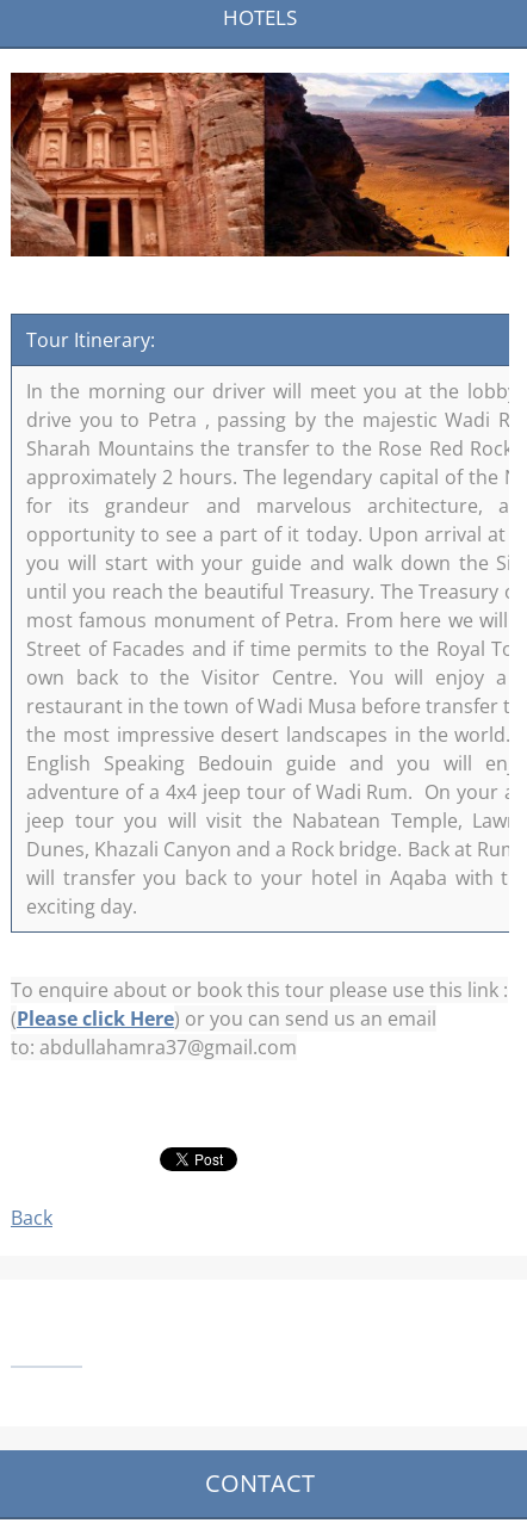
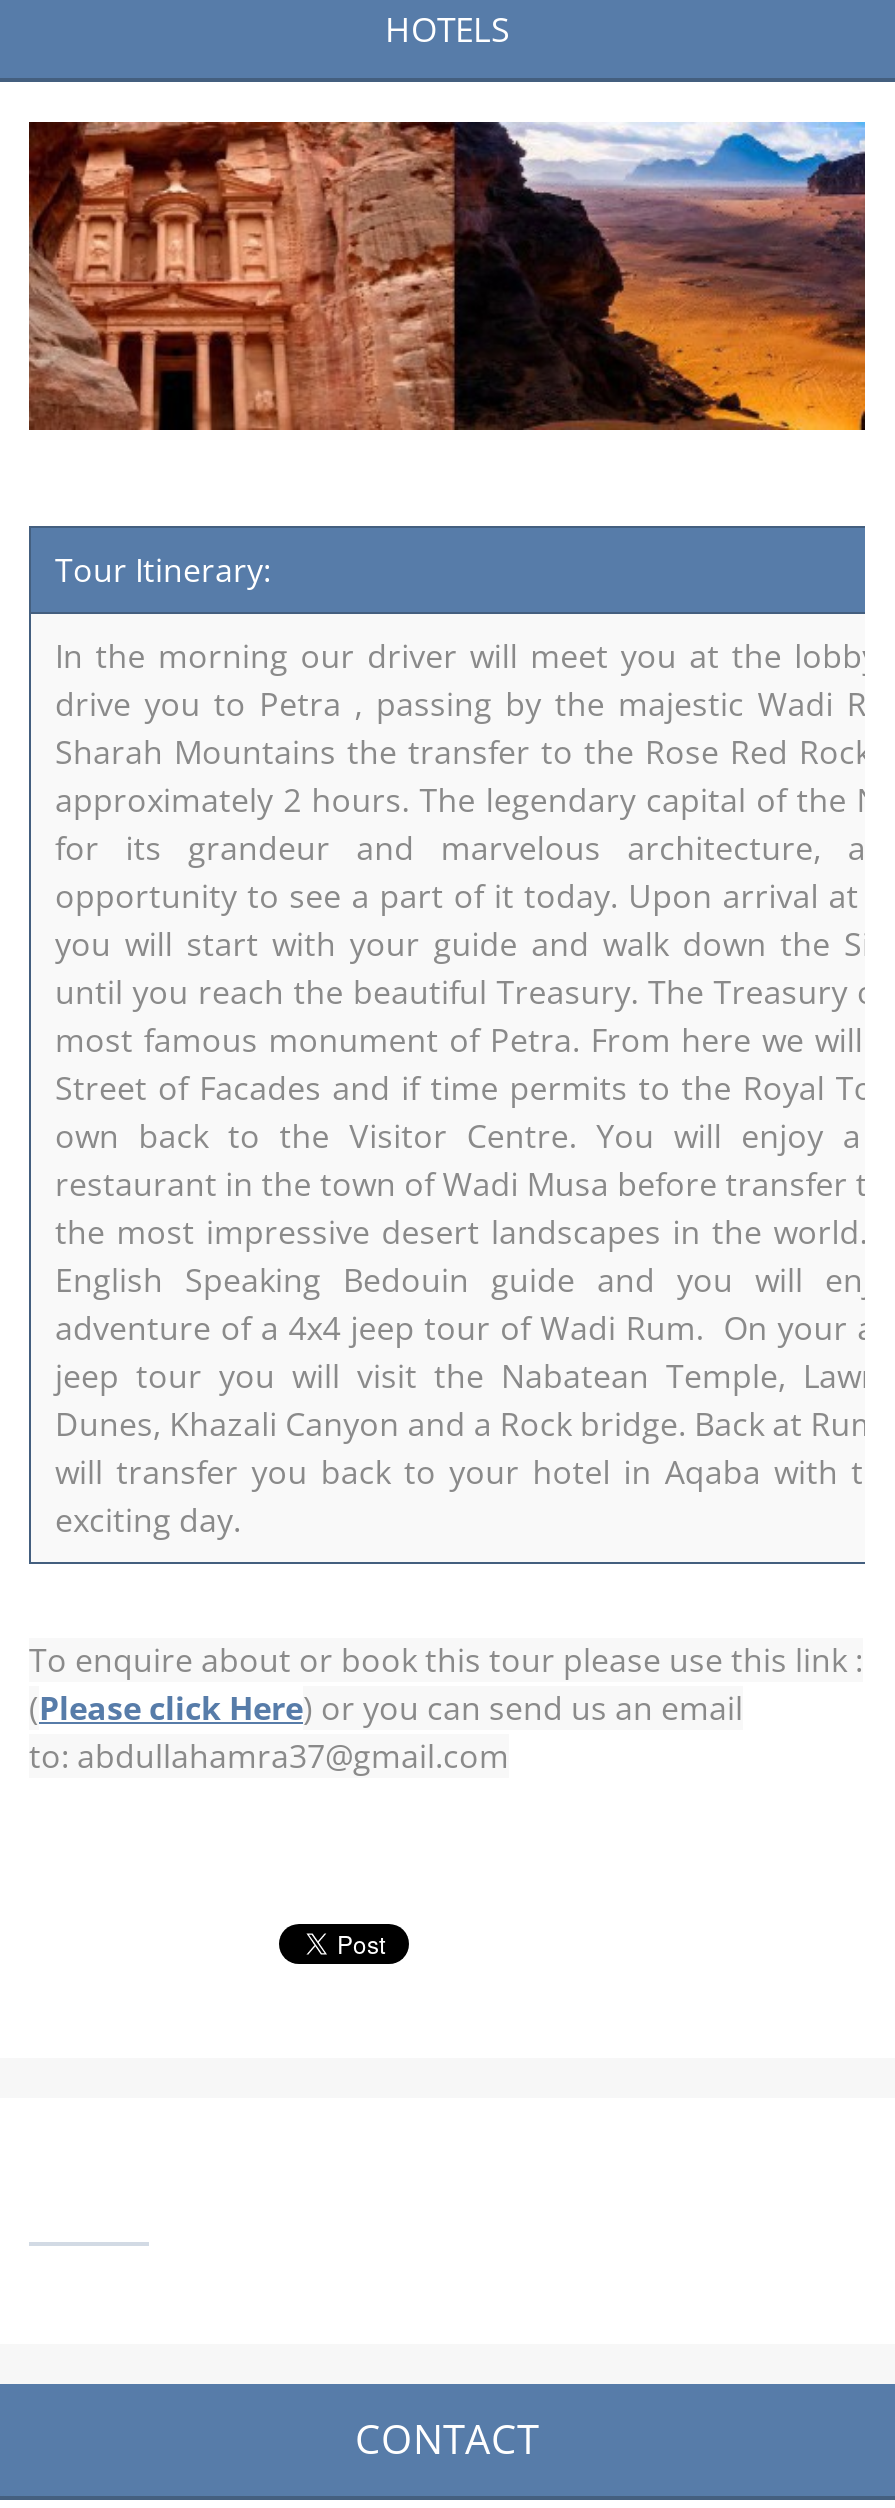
[11,1205,52,1231] Back -> none

